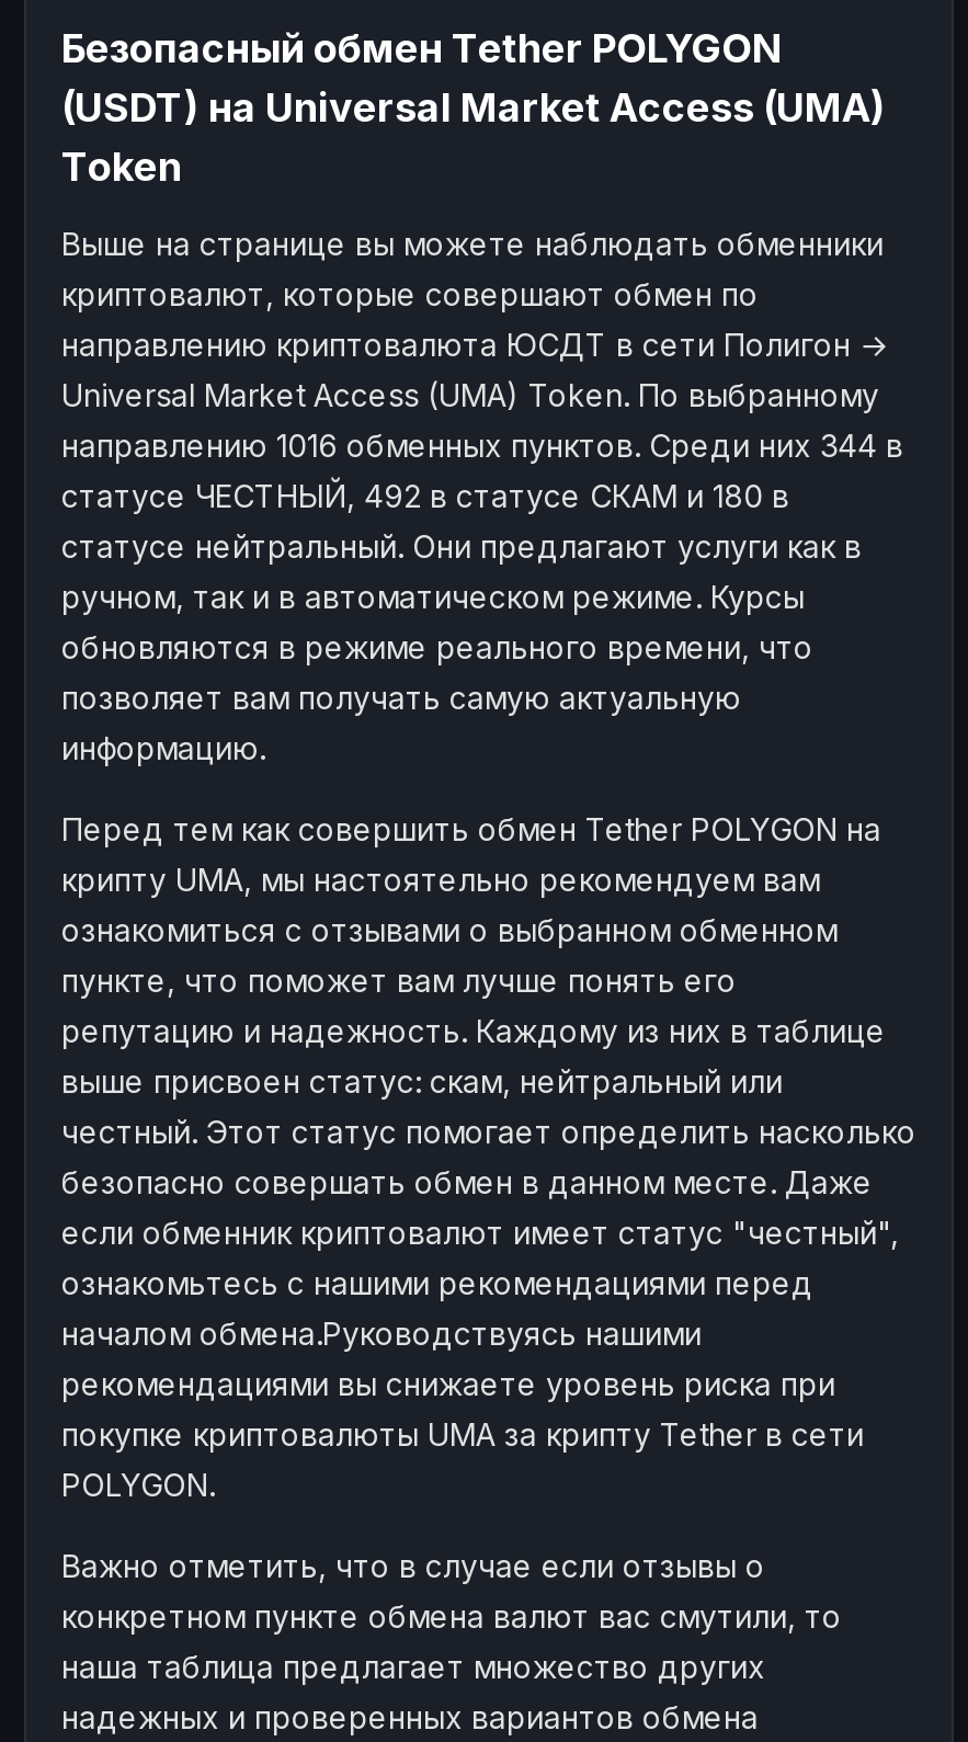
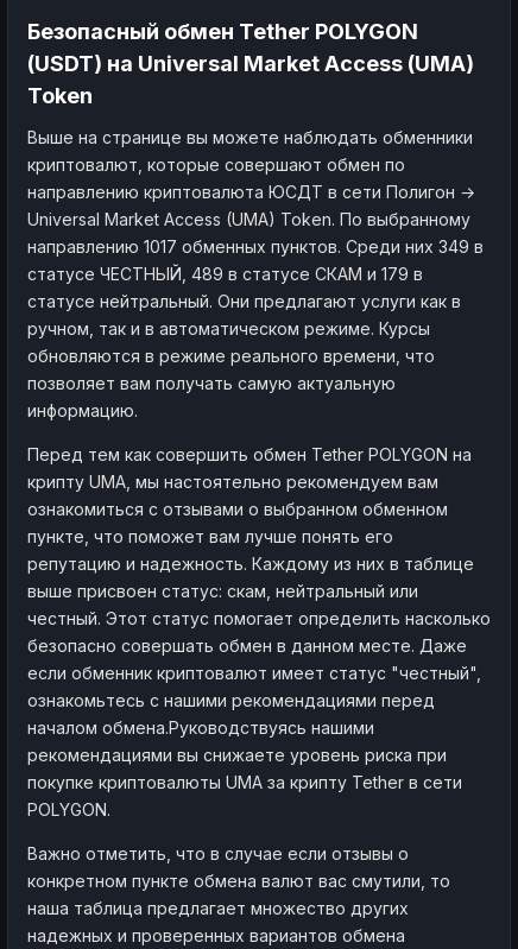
[61,425,903,463] направлению 1016 обменных пунктов. Среди них 344 в -> [27,236,484,256] направлению 1017 обменных пунктов. Среди них 349 в
[61,476,789,513] статусе ЧЕСТНЫЙ, 492 в статусе СКАМ и 180 в -> [27,263,423,283] статусе ЧЕСТНЫЙ, 489 в статусе СКАМ и 179 в

